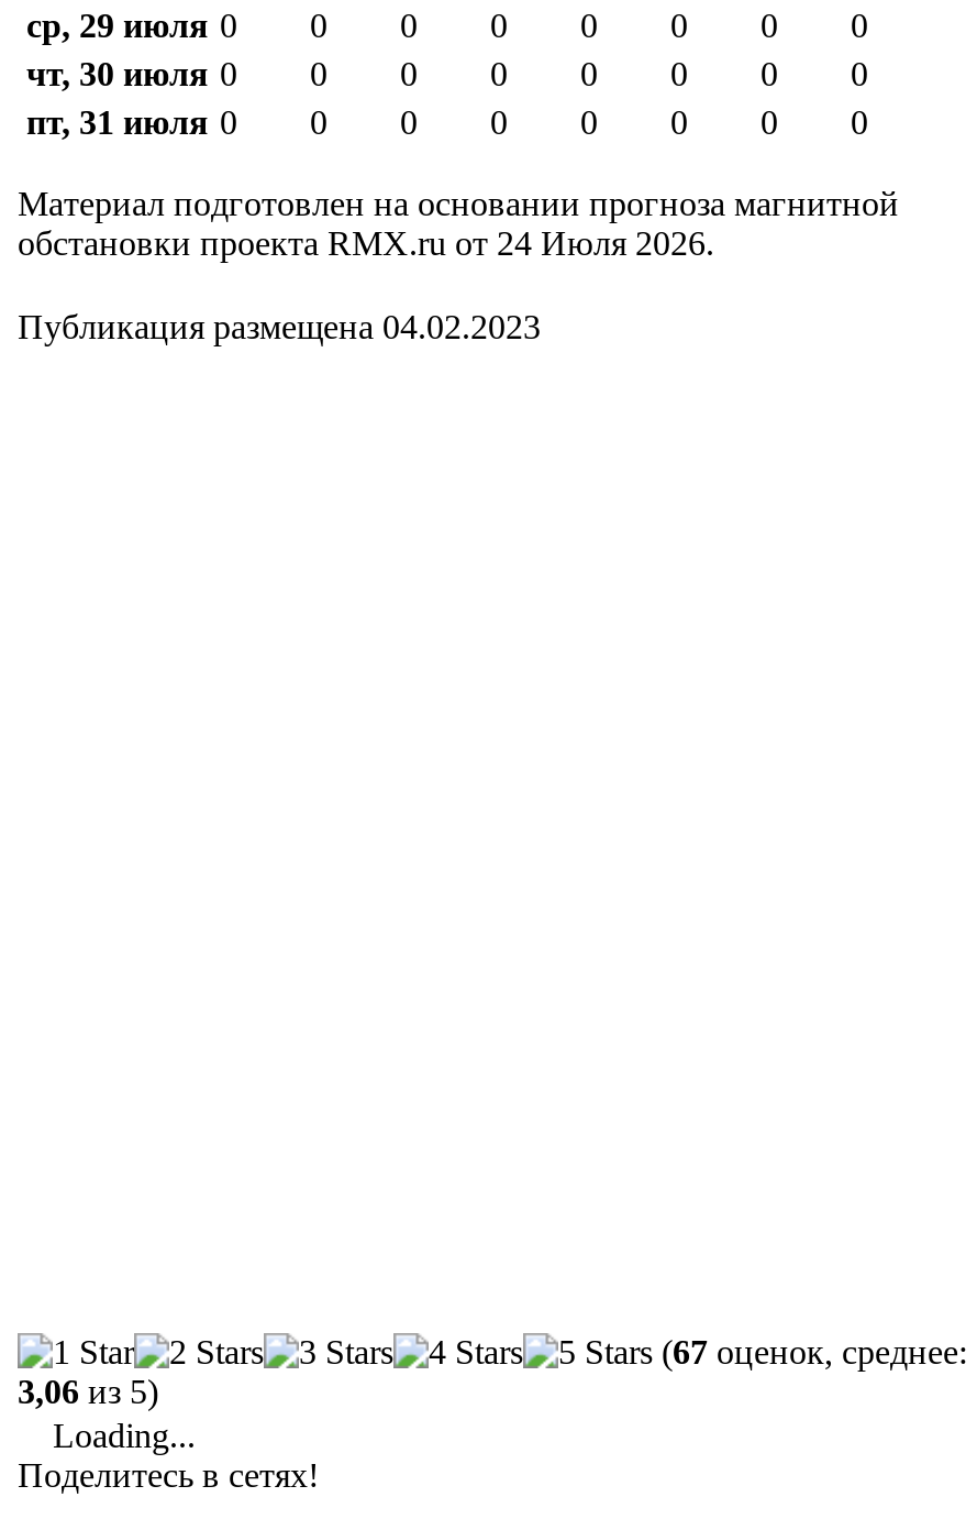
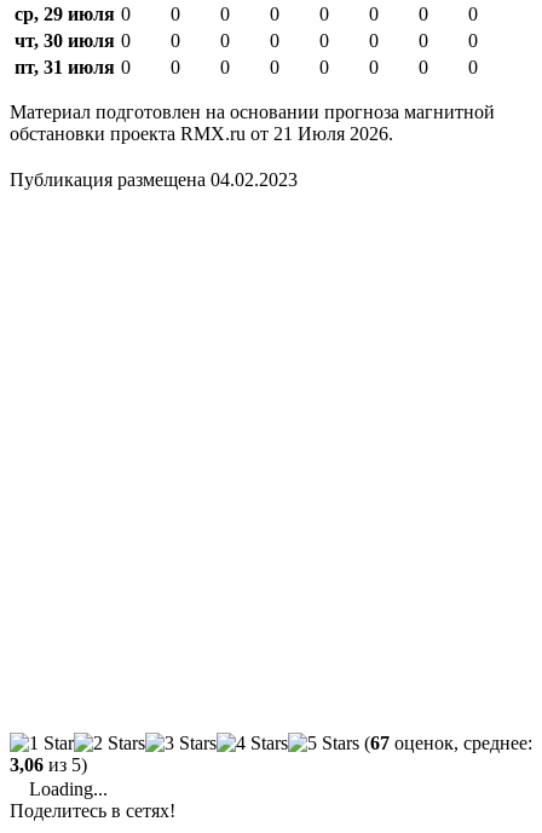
[18,224,714,261] обстановки проекта RMX.ru от 24 Июля 2026. -> [10,123,393,143] обстановки проекта RMX.ru от 21 Июля 2026.

